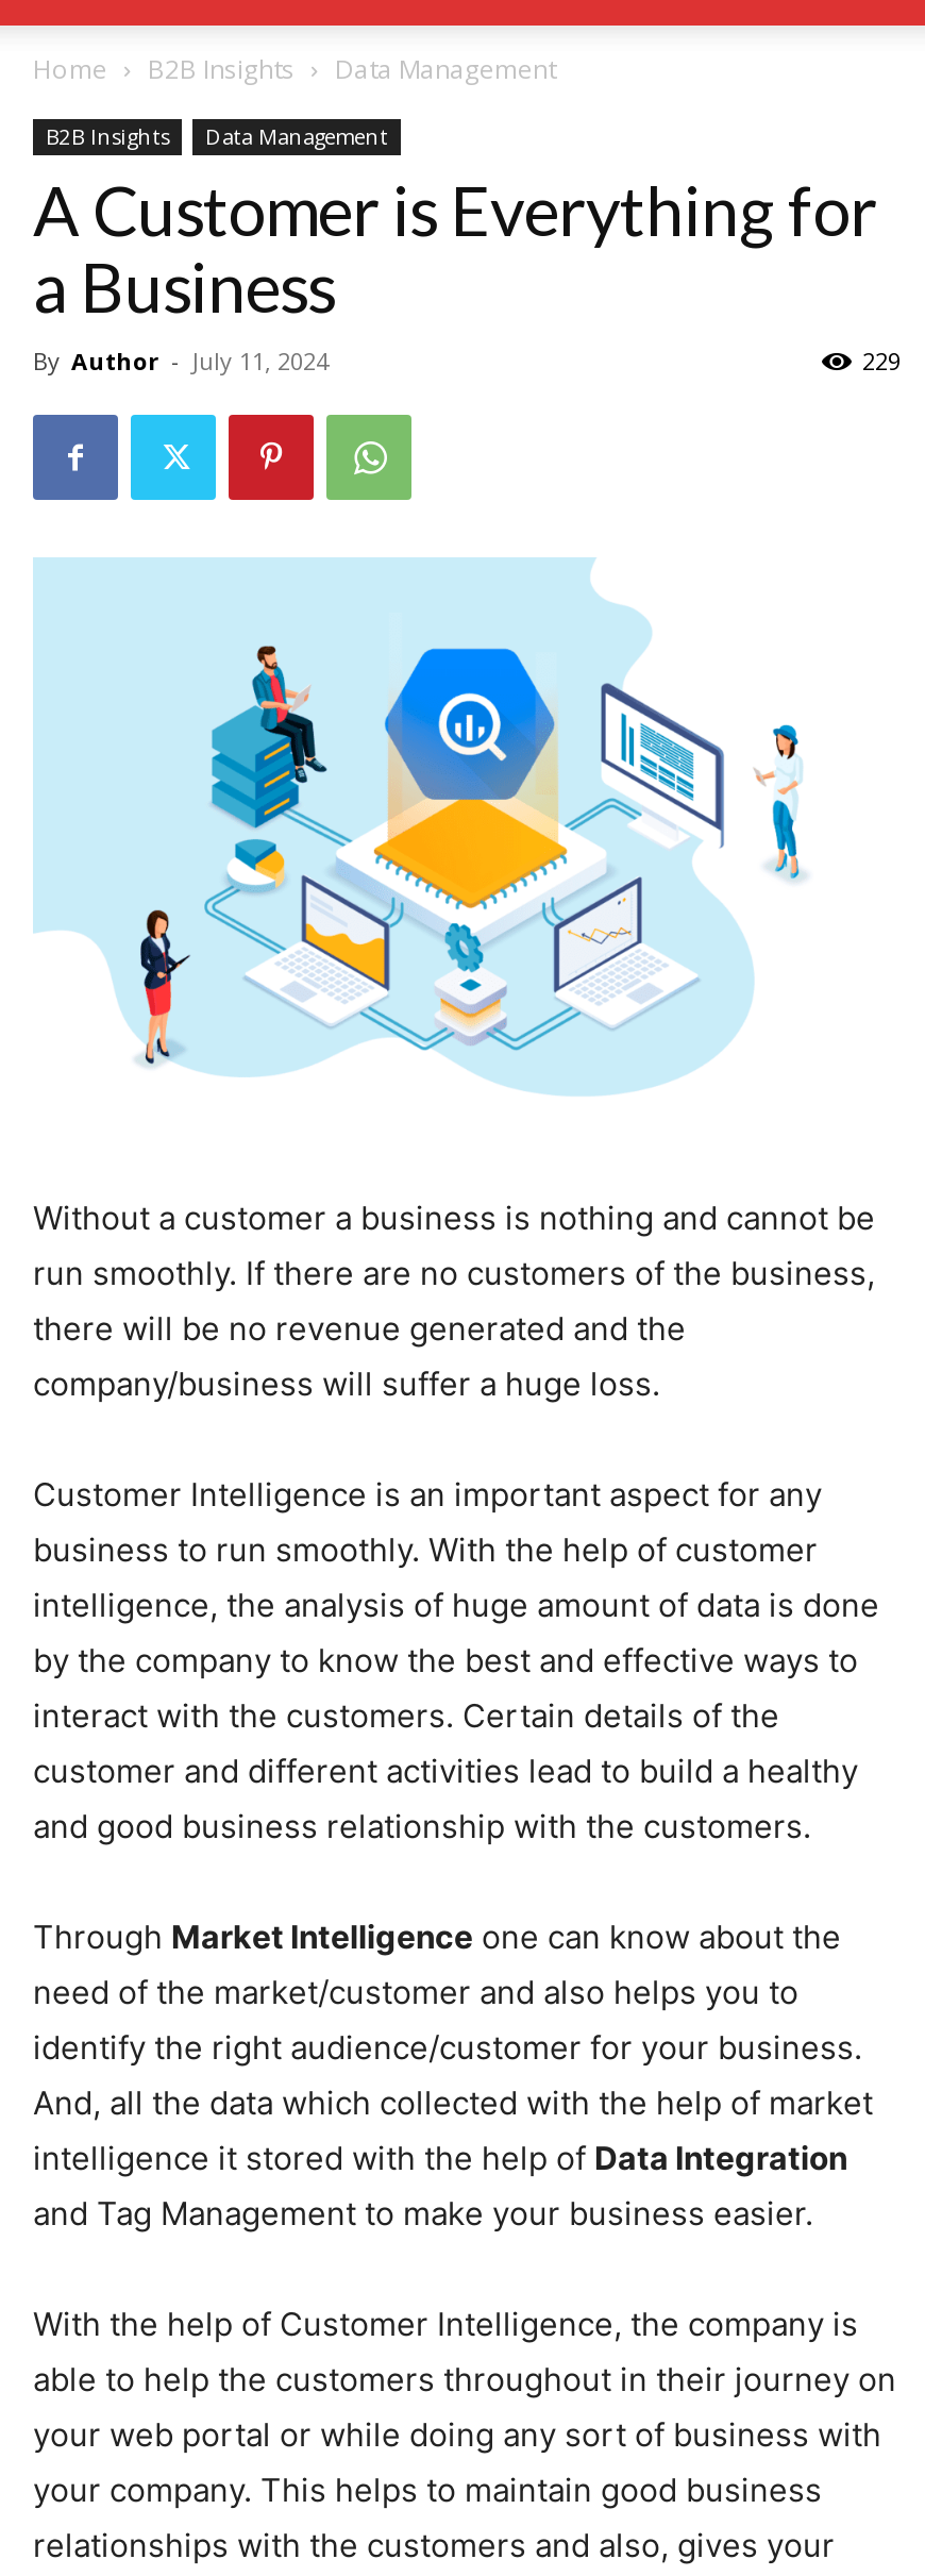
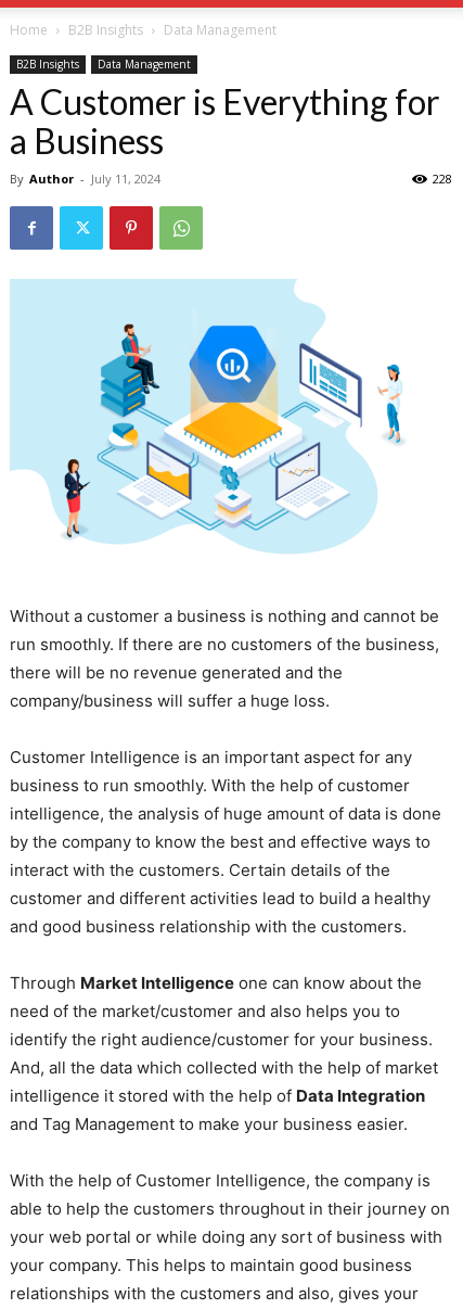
[862,345,901,377] 229 -> [433,170,452,187] 228

